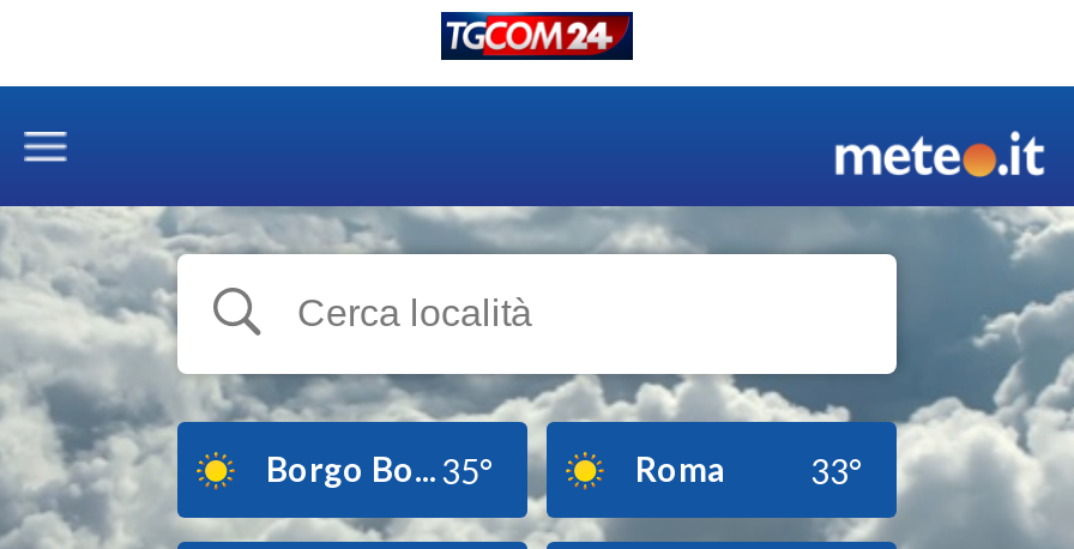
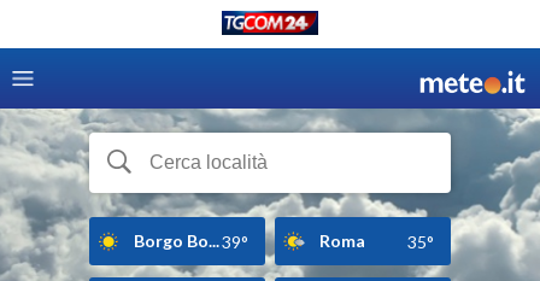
[266,447,494,490] Borgo Bo... 35° -> [134,230,248,251] Borgo Bo... 39°
[810,450,863,490] 33° -> [407,231,434,251] 35°

